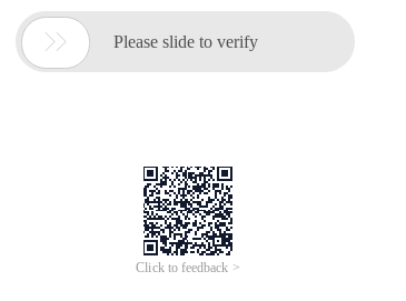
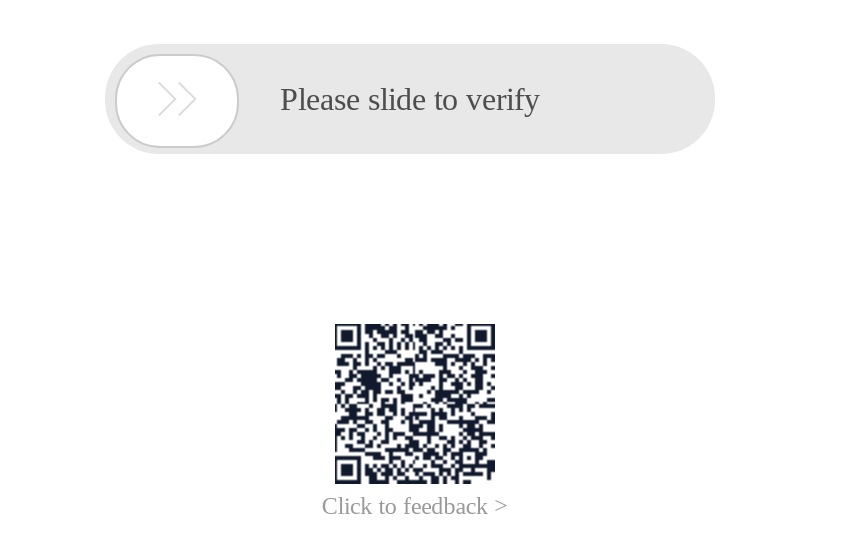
[143,165,234,257] [image] -> [333,324,497,486] [image]

